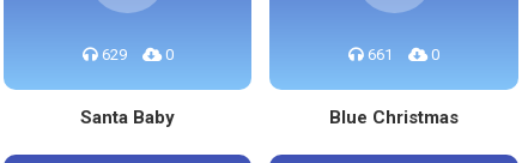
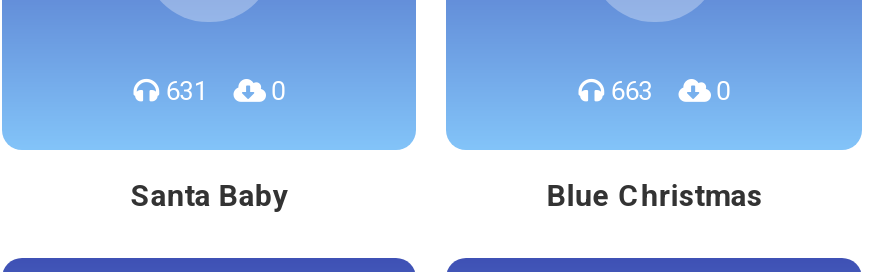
[98,46,173,64] 629 0 -> [159,76,285,106] 631 0
[364,46,440,64] 661 0 -> [604,76,730,106] 663 0

